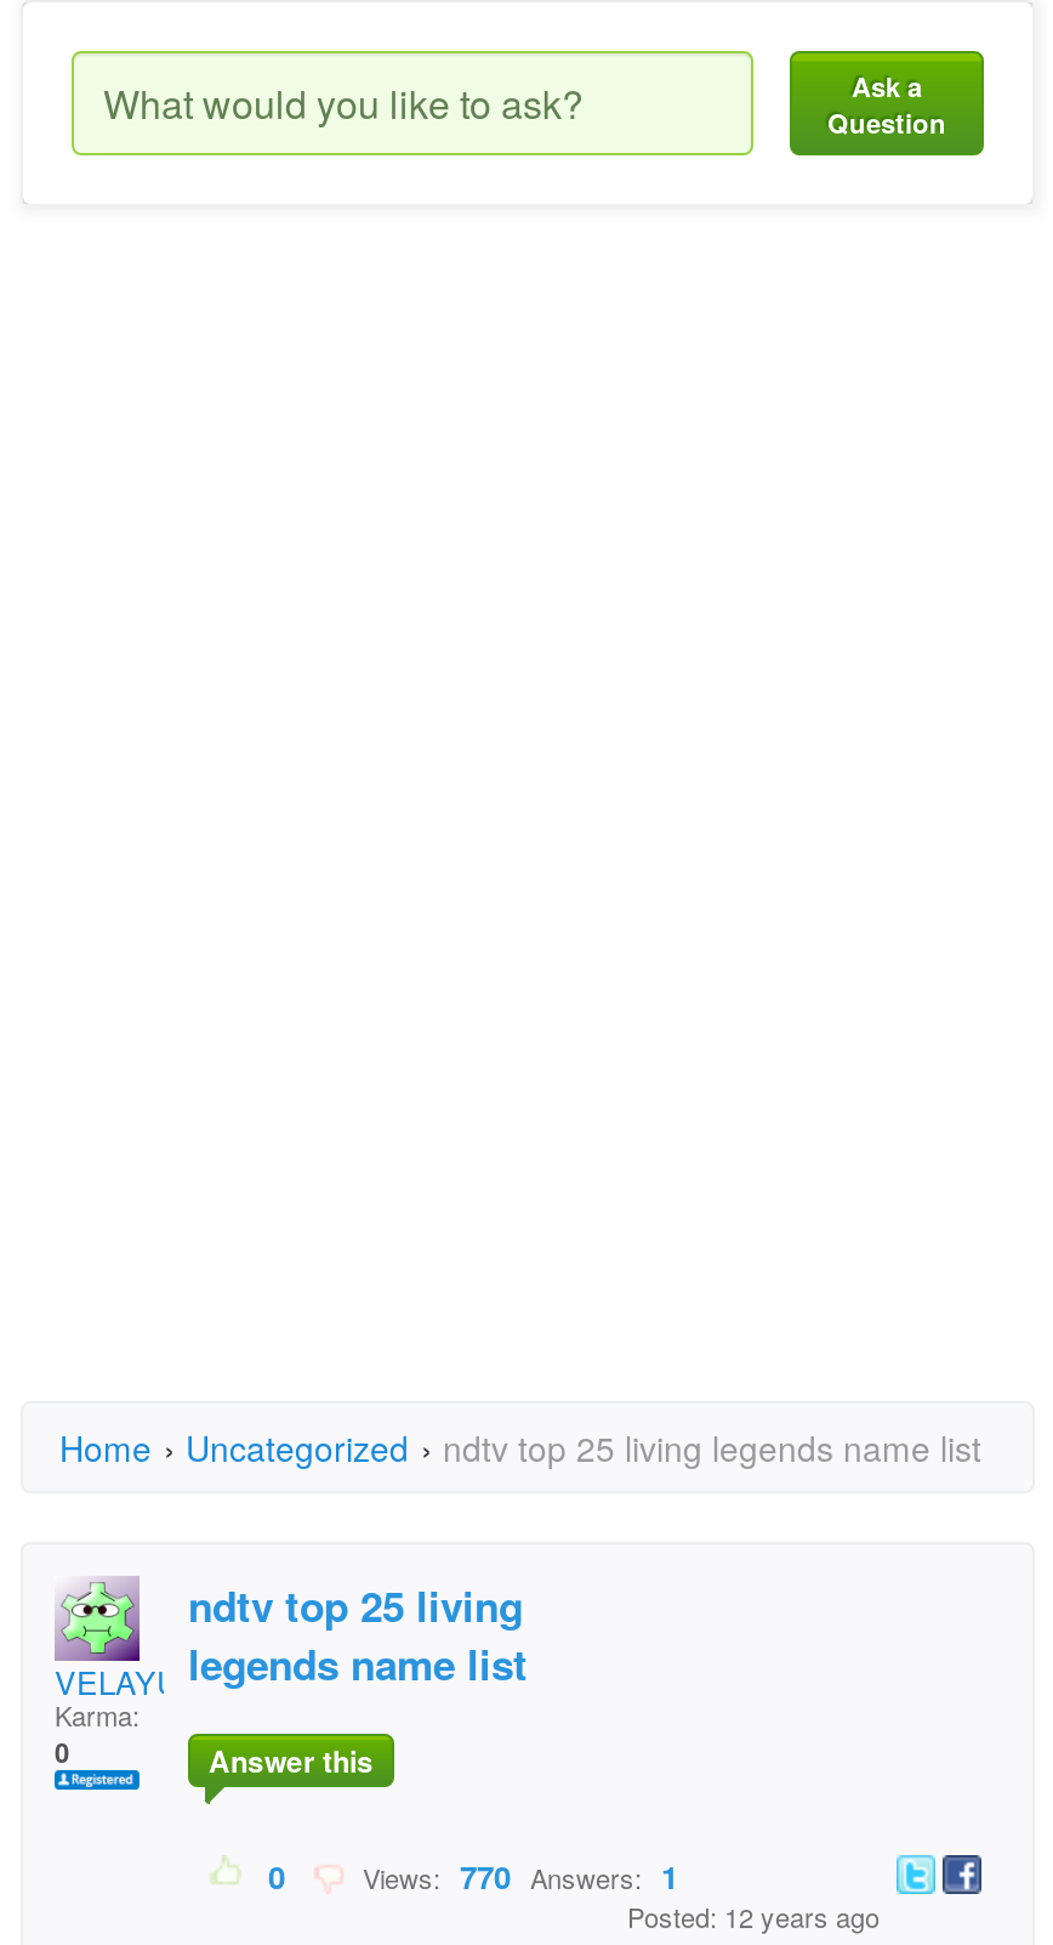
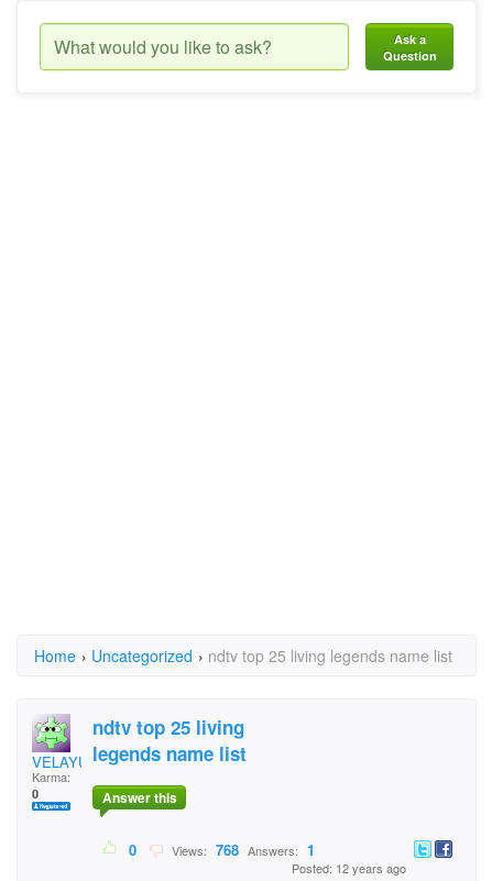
[348,1853,678,1899] Views: 770 Answers: 1 -> [165,839,315,860] Views: 768 Answers: 1

